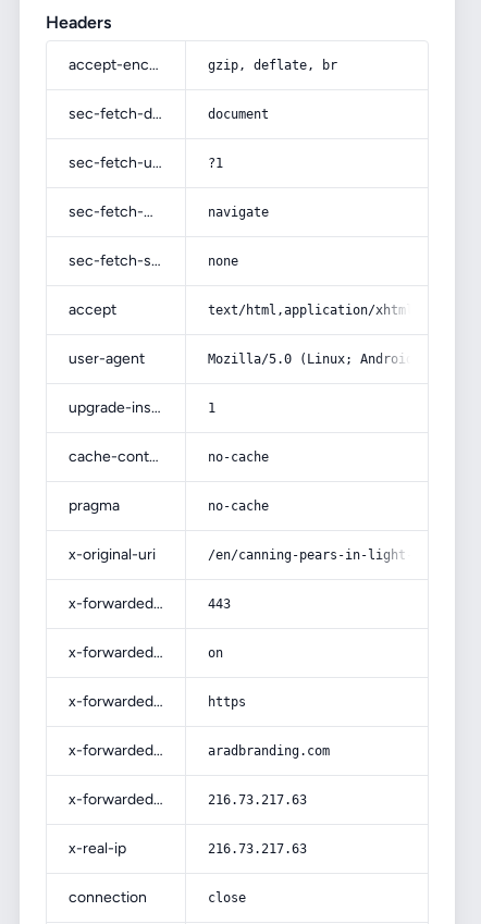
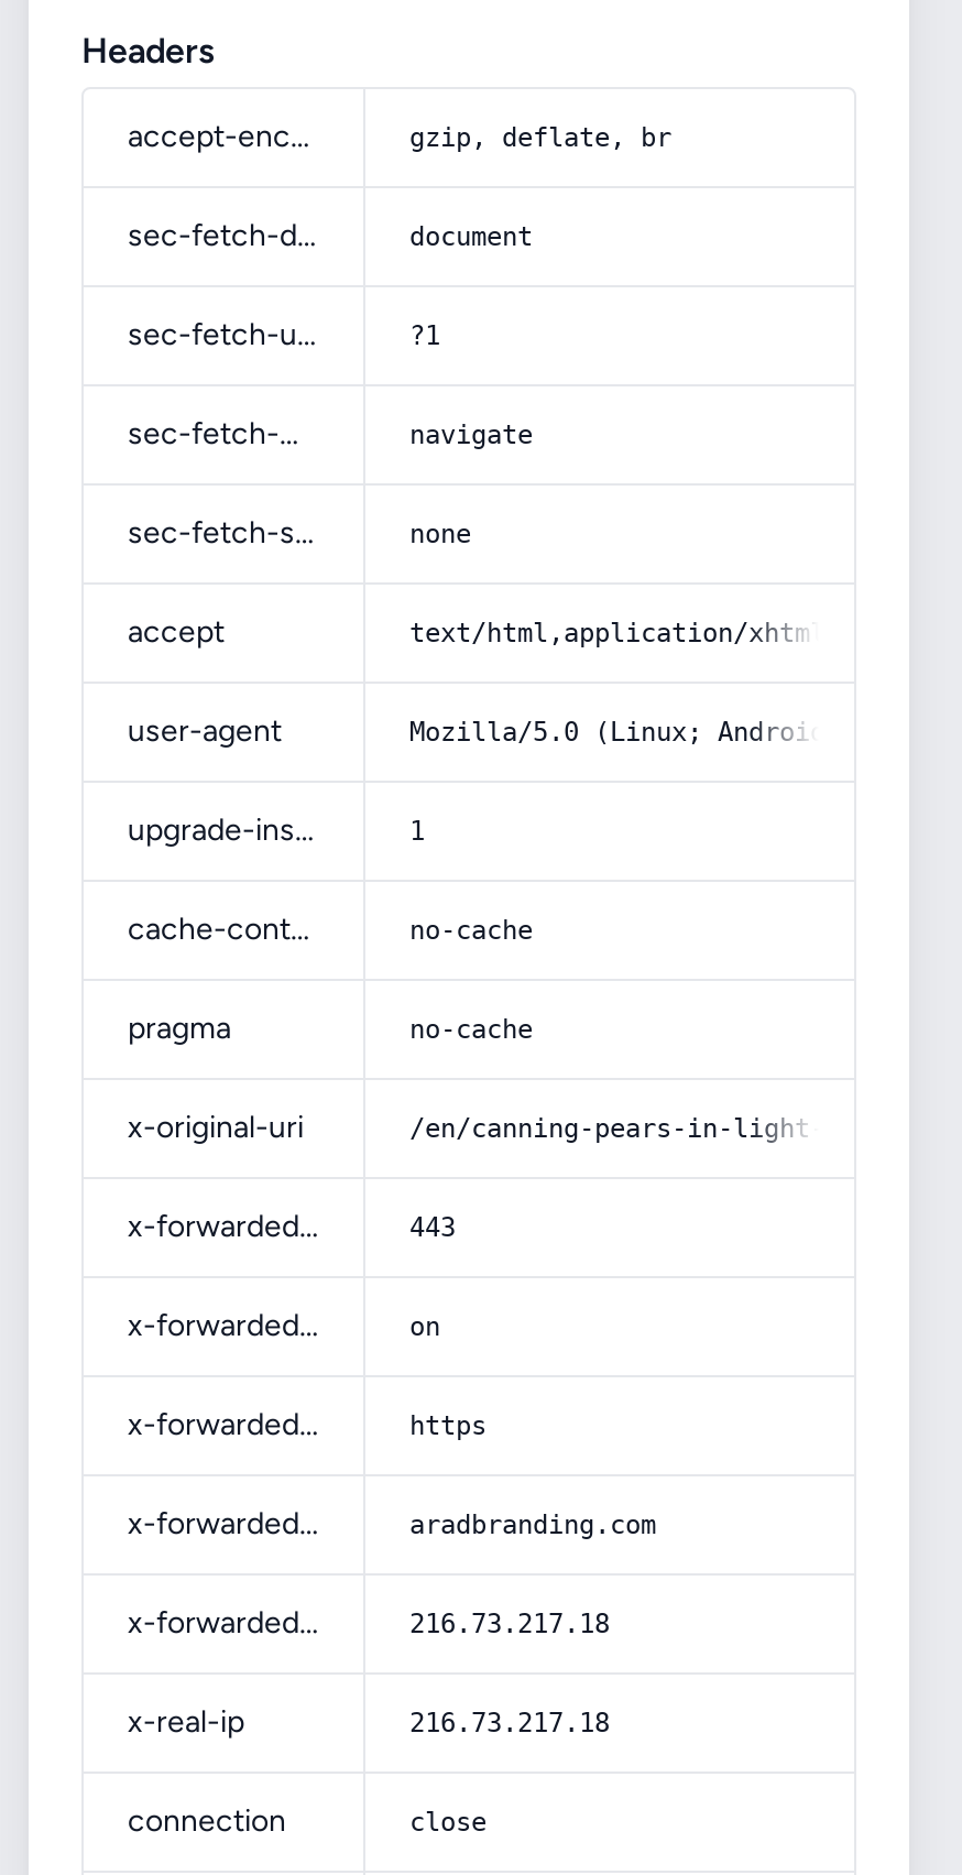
[208,792,307,808] 216.73.217.63 -> [409,1609,610,1639] 216.73.217.18
[208,841,307,857] 216.73.217.63 -> [409,1708,610,1738] 216.73.217.18

